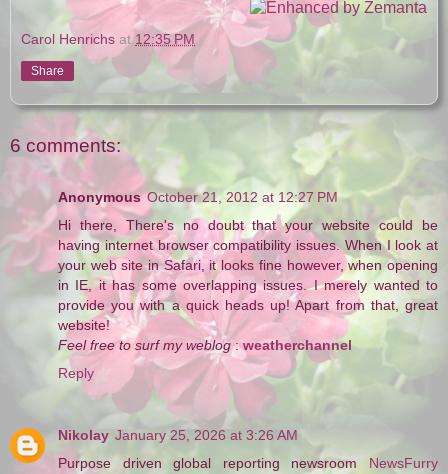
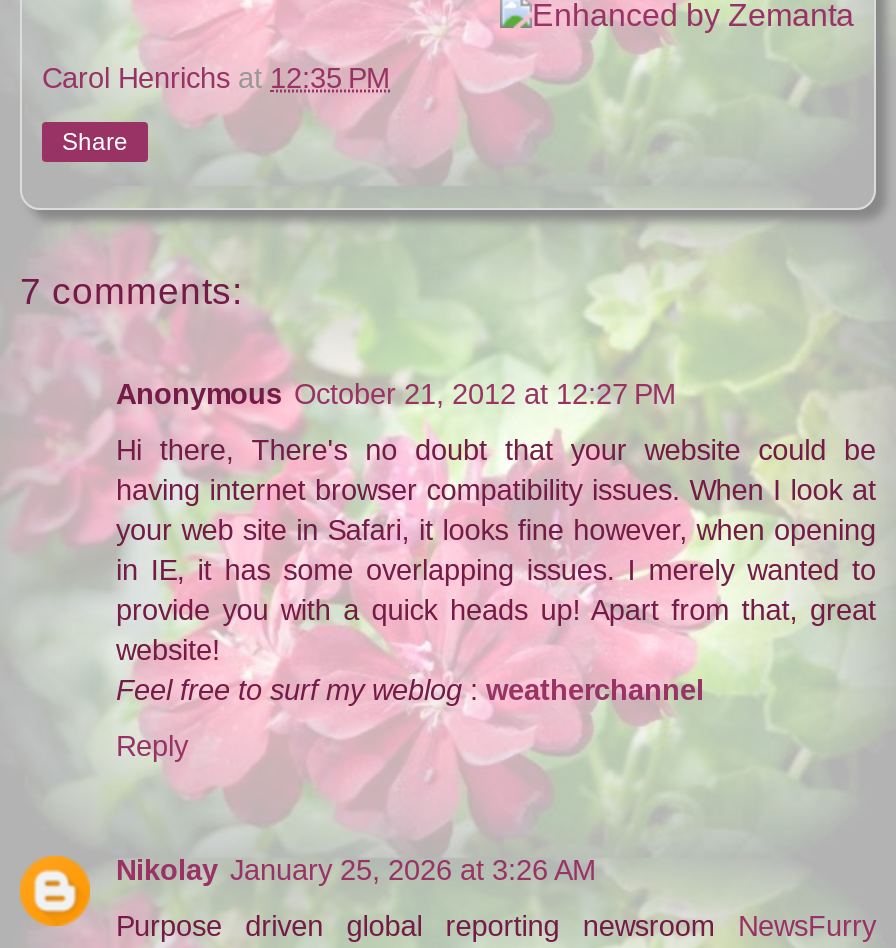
[10,135,121,156] 6 comments: -> [20,270,242,312] 7 comments:

